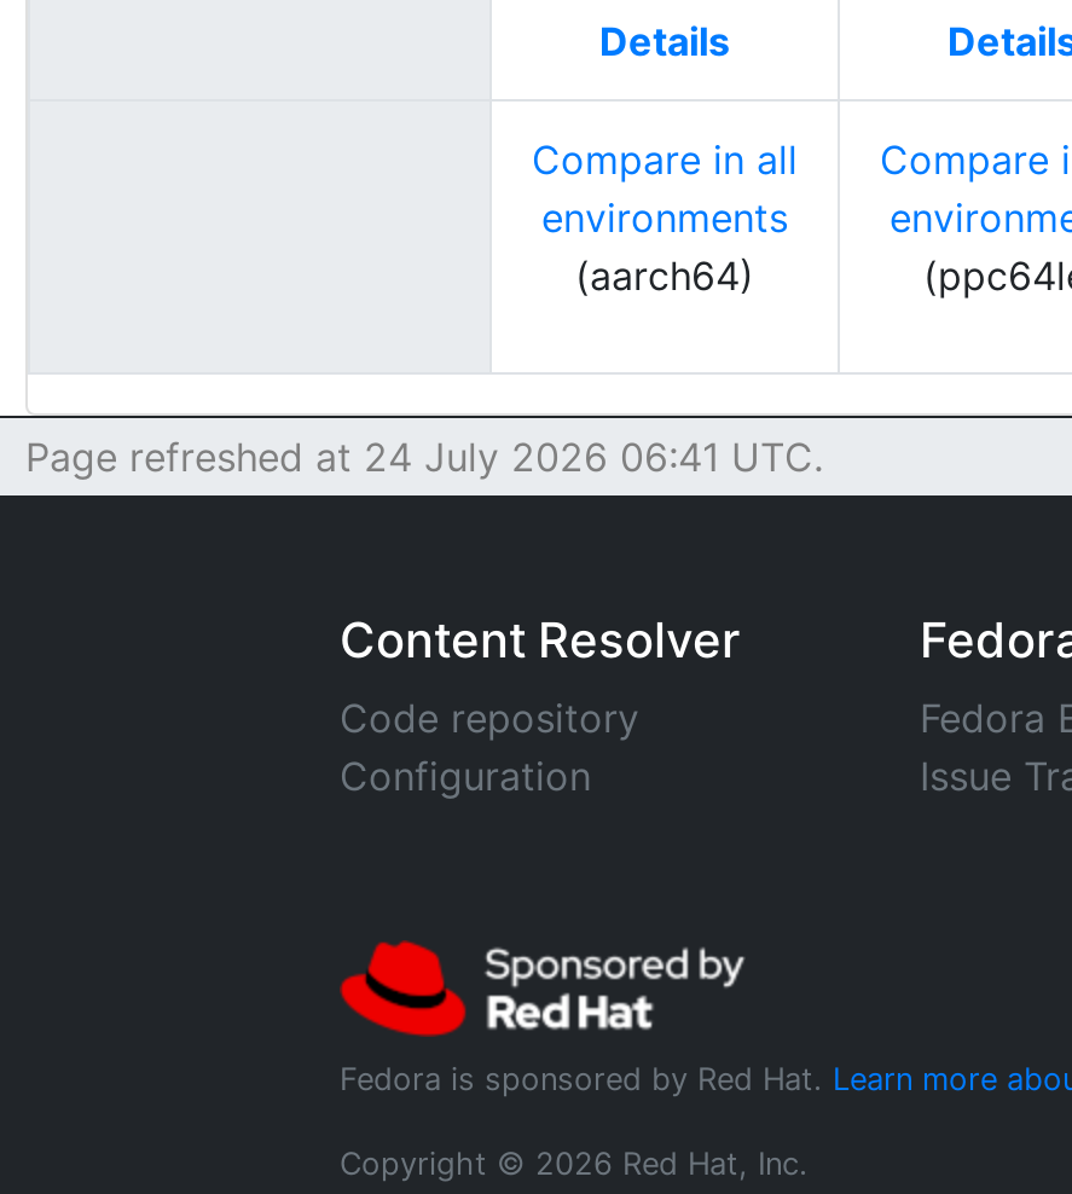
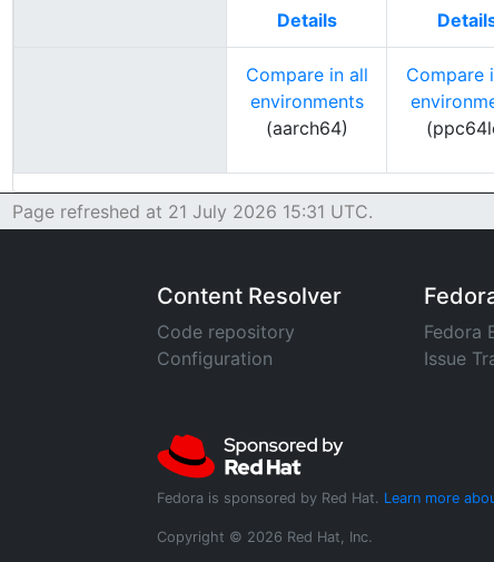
[25,433,823,481] Page refreshed at 24 July 2026 06:41 UTC. -> [12,200,373,223] Page refreshed at 21 July 2026 15:31 UTC.

